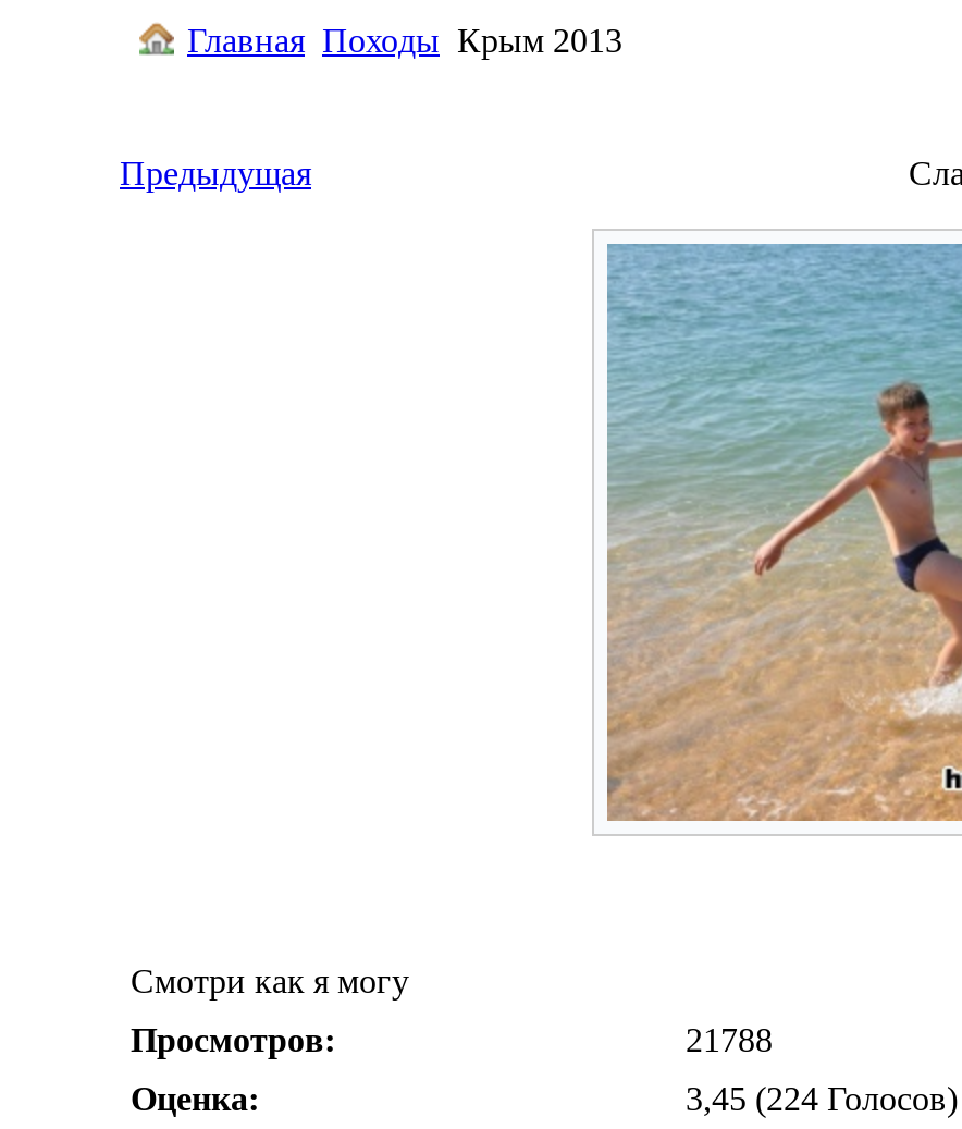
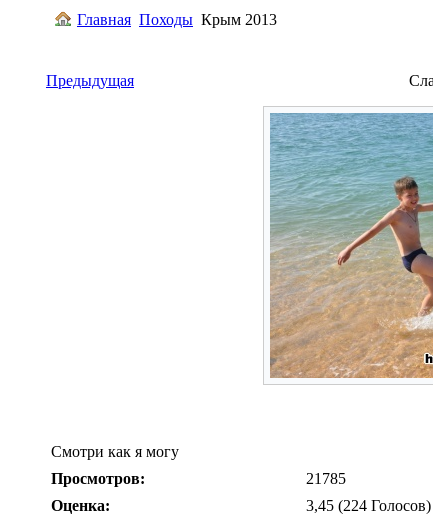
[686,1021,773,1058] 21788 -> [306,470,346,487] 21785

